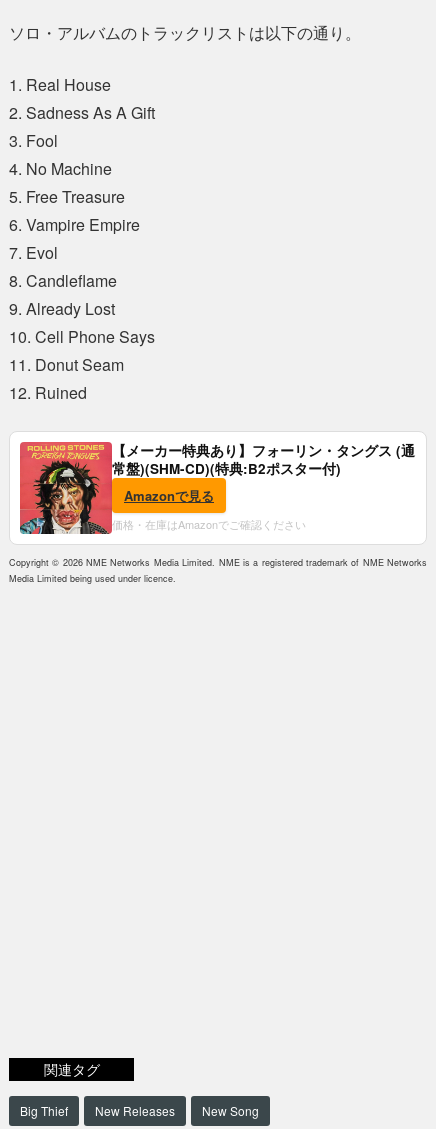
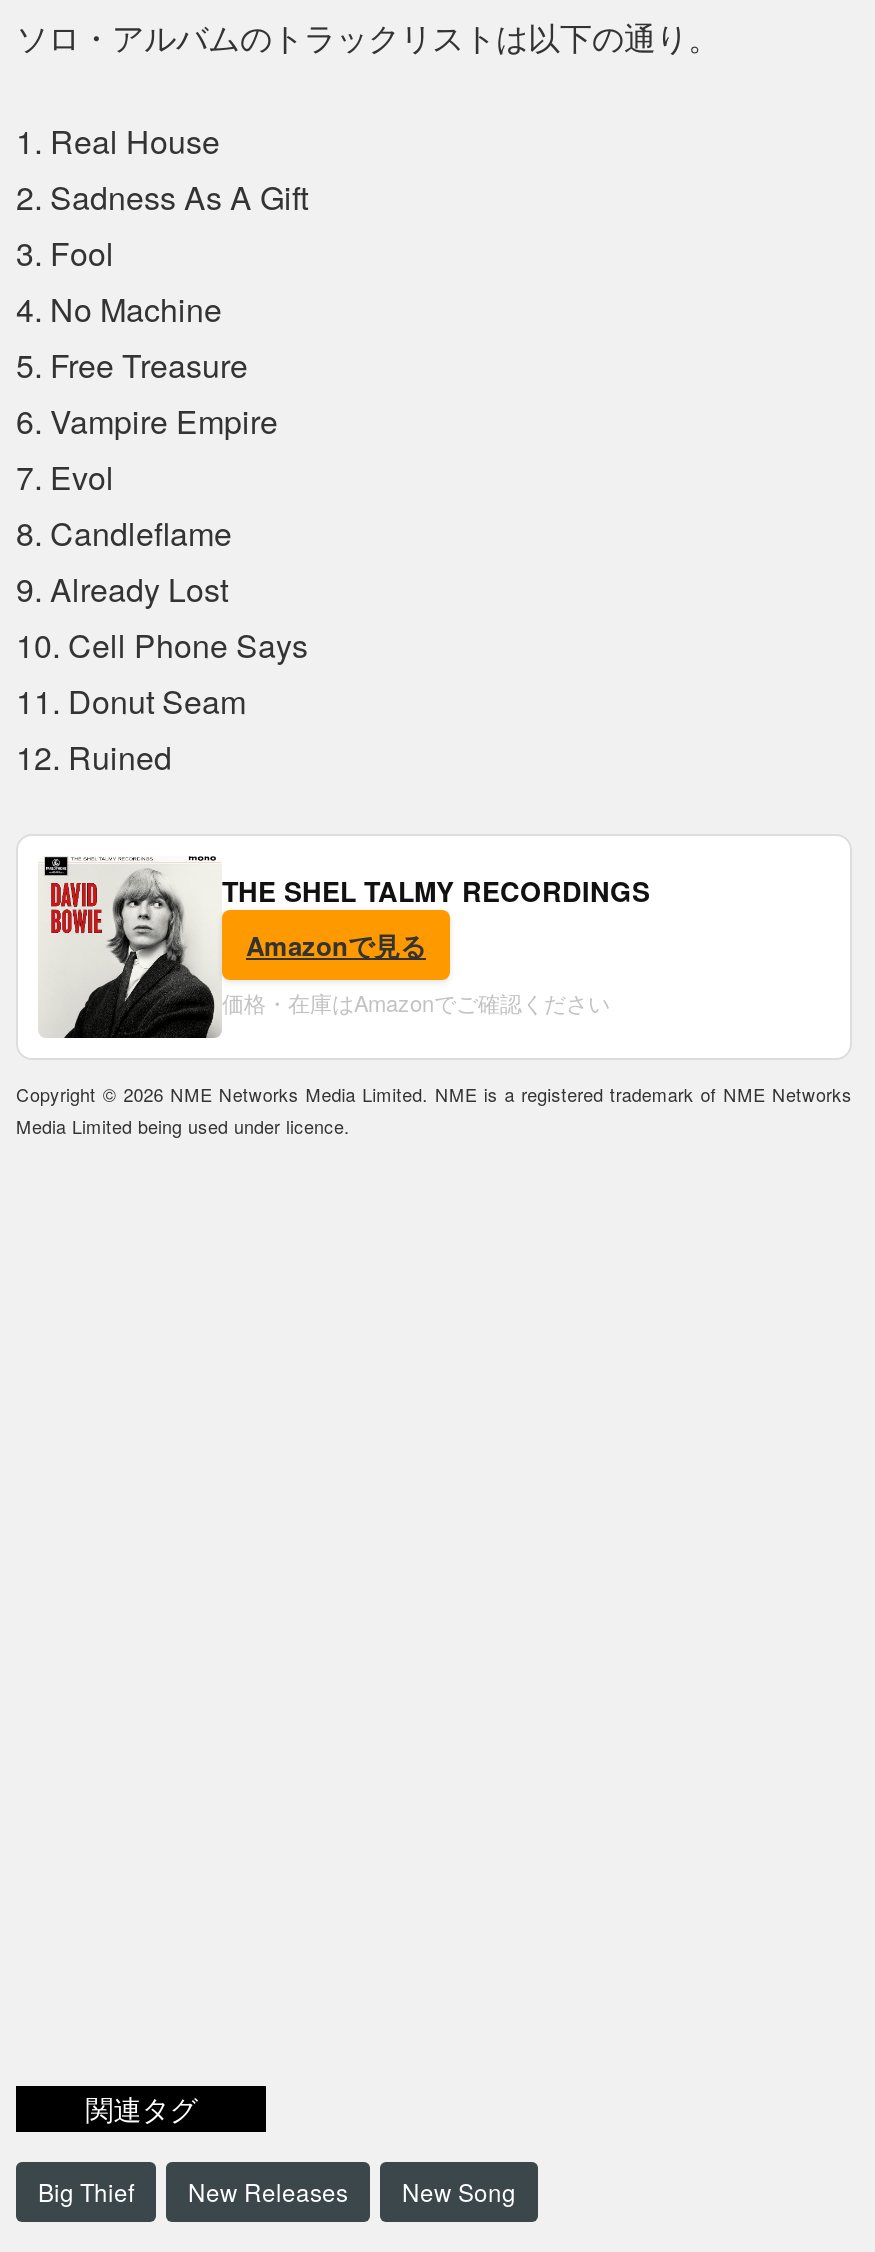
[19,441,415,535] [image] | 【メーカー特典あり】フォーリン・タングス (通 | 常盤)(SHM-CD)(特典:B2ポスター付) -> [38,854,650,1040] [image] | THE SHEL TALMY RECORDINGS

